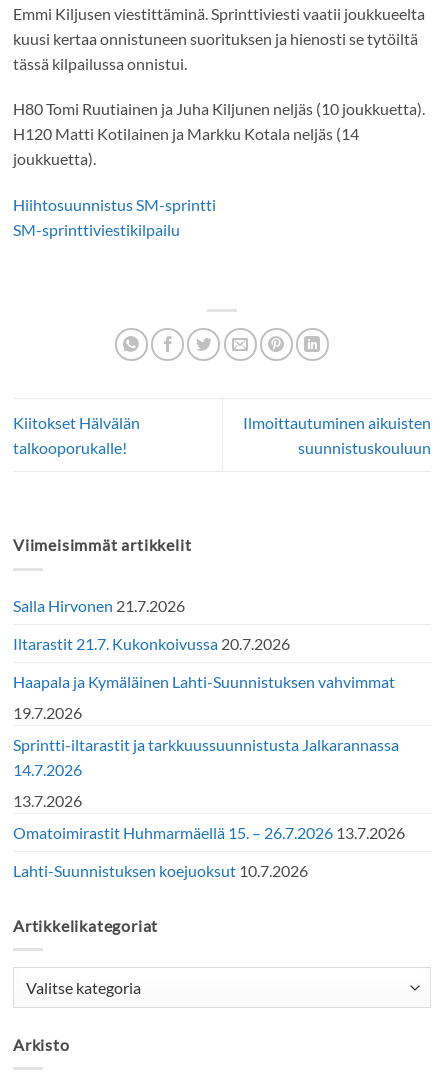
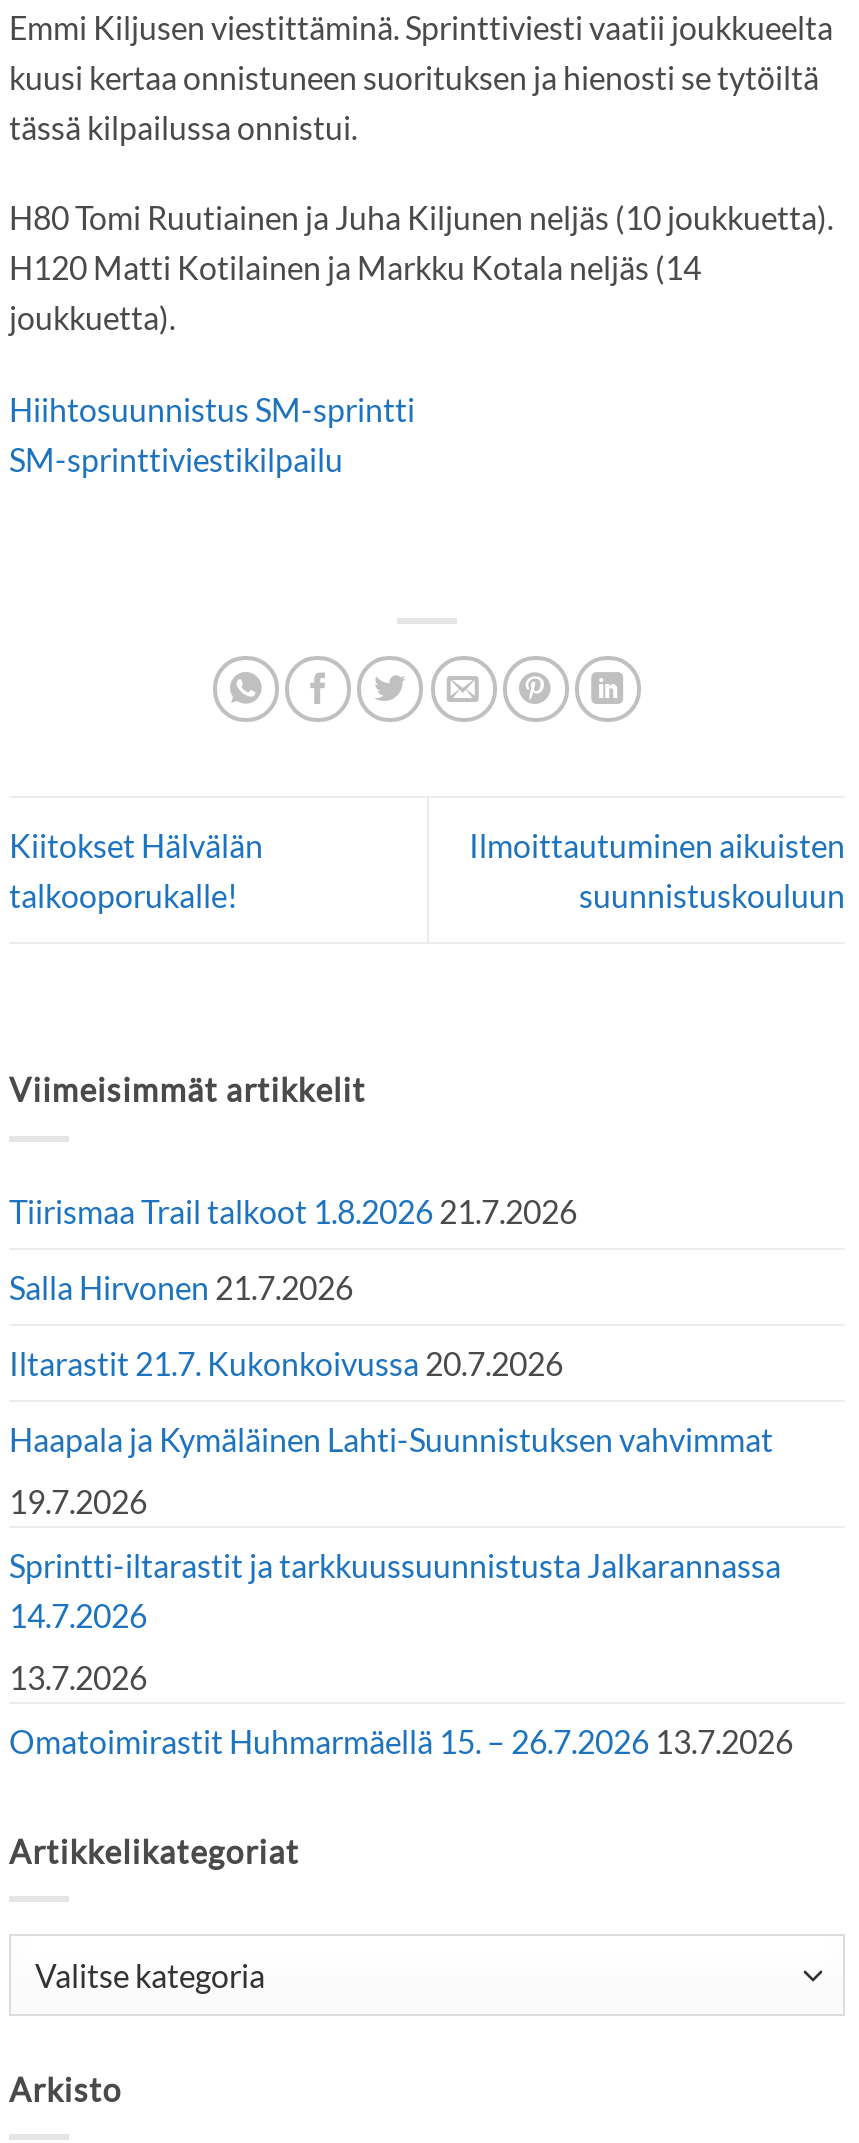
none -> [9,1192,577,1230] Tiirismaa Trail talkoot 1.8.2026 21.7.2026
moved [13,596,405,842] -> [9,1268,793,1760]: Salla Hirvonen 21.7.2026 | Iltarastit 21.7. Kukonkoivussa 20.7.2026 | Haapala ja Kymäläinen Lahti-Suunnistuksen vahvimmat | 19.7.2026 | Sprintti-iltarastit ja tarkkuussuunnistusta Jalkarannassa | 14.7.2026 | 13.7.2026 | Omatoimirastit Huhmarmäellä 15. – 26.7.2026 13.7.2026
[13,861,308,880] Lahti-Suunnistuksen koejuoksut 10.7.2026 -> none

